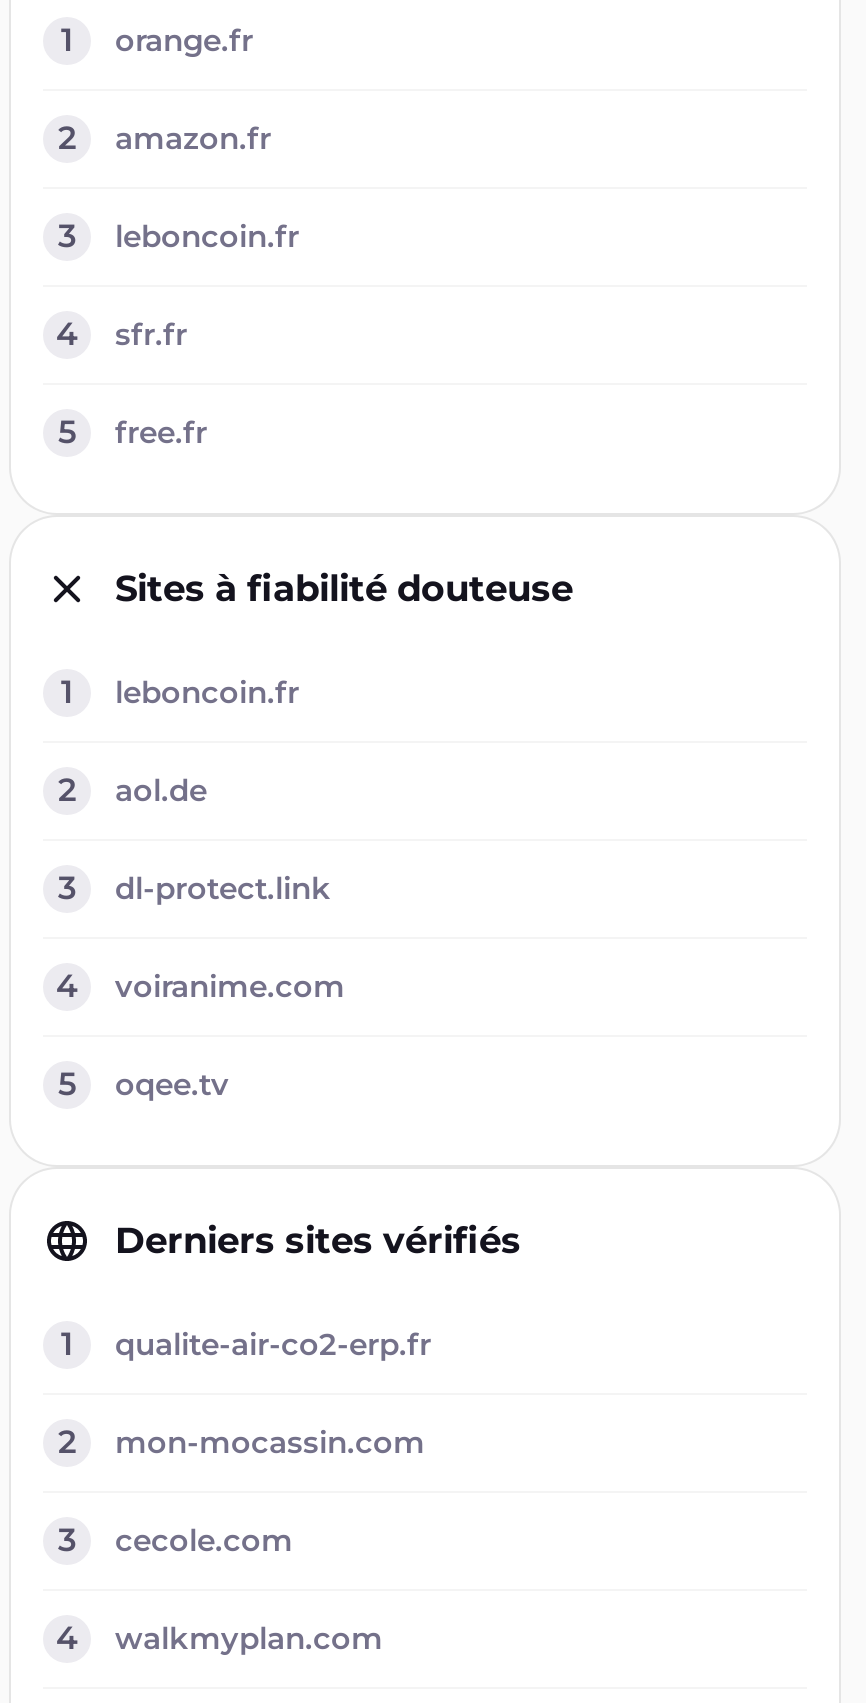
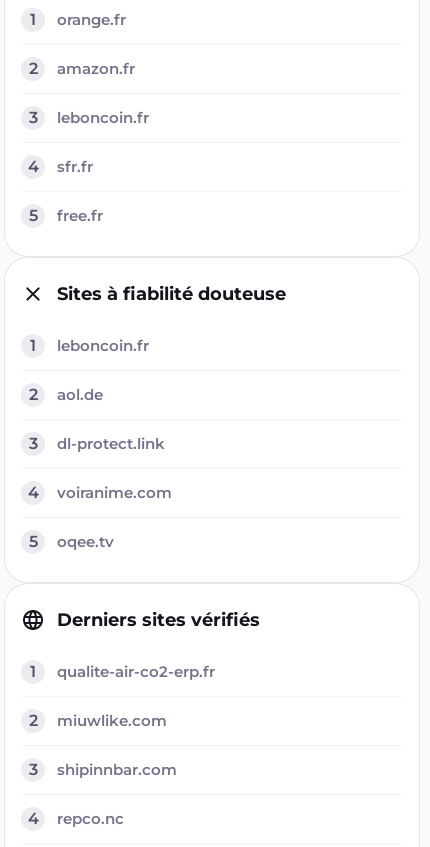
[115,1423,425,1461] mon-mocassin.com -> [57,711,167,730] miuwlike.com
[115,1521,293,1559] cecole.com -> [57,760,177,779] shipinnbar.com
[115,1619,383,1657] walkmyplan.com -> [57,809,124,828] repco.nc

